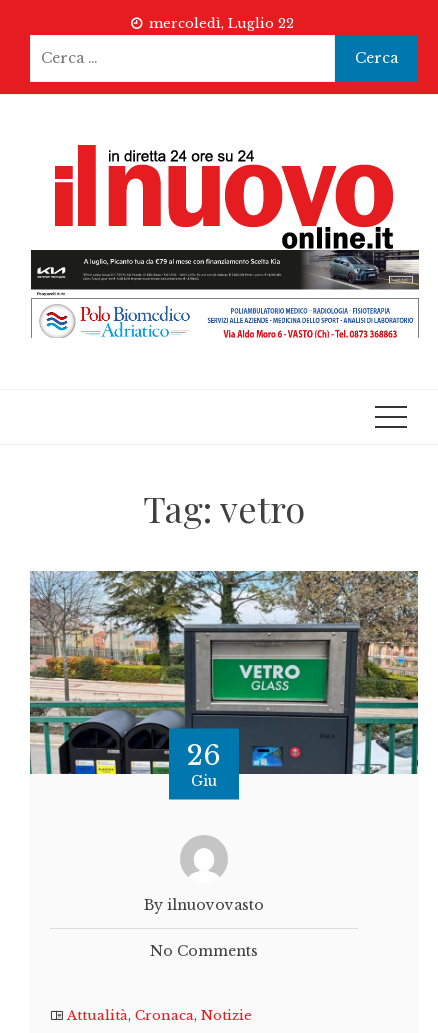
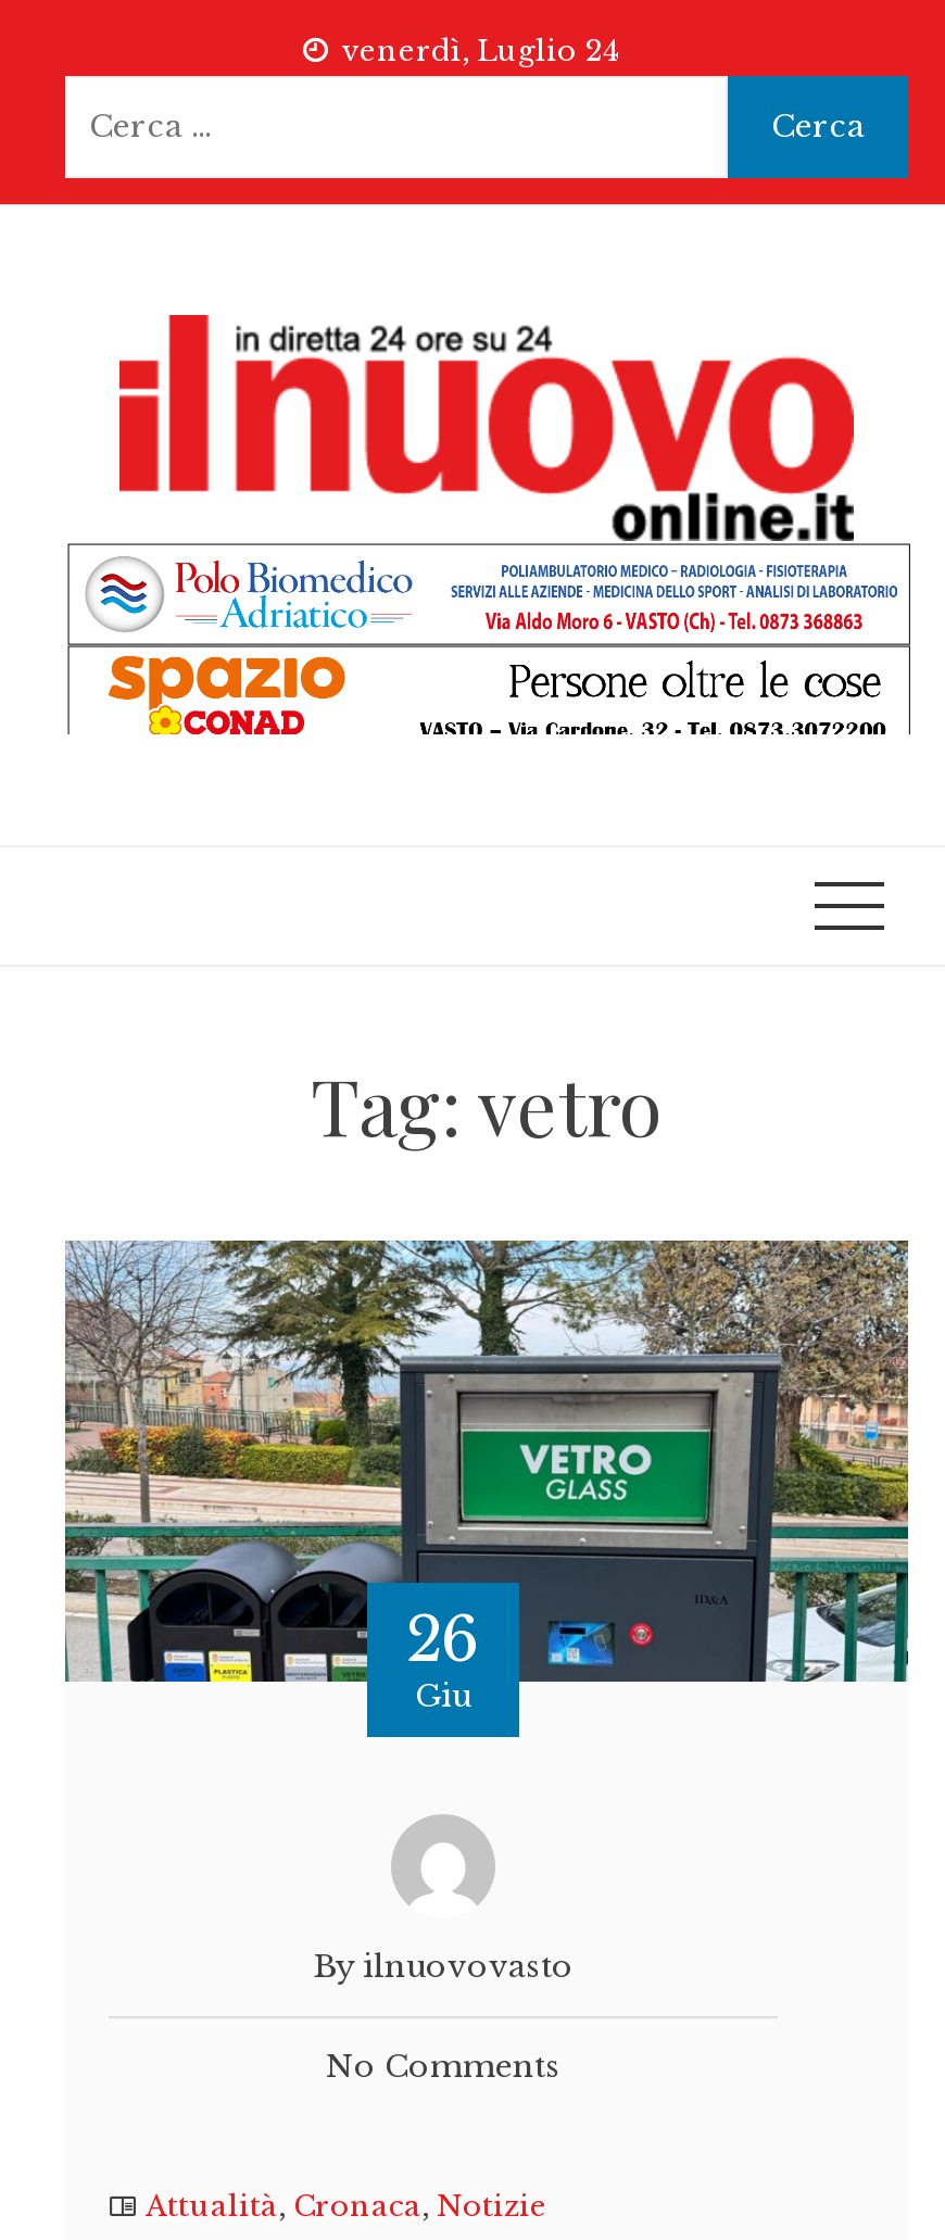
[148,15,293,32] mercoledì, Luglio 22 -> [342,33,618,70] venerdì, Luglio 24
[31,250,419,338] [image] -> [65,541,912,737] [image]

